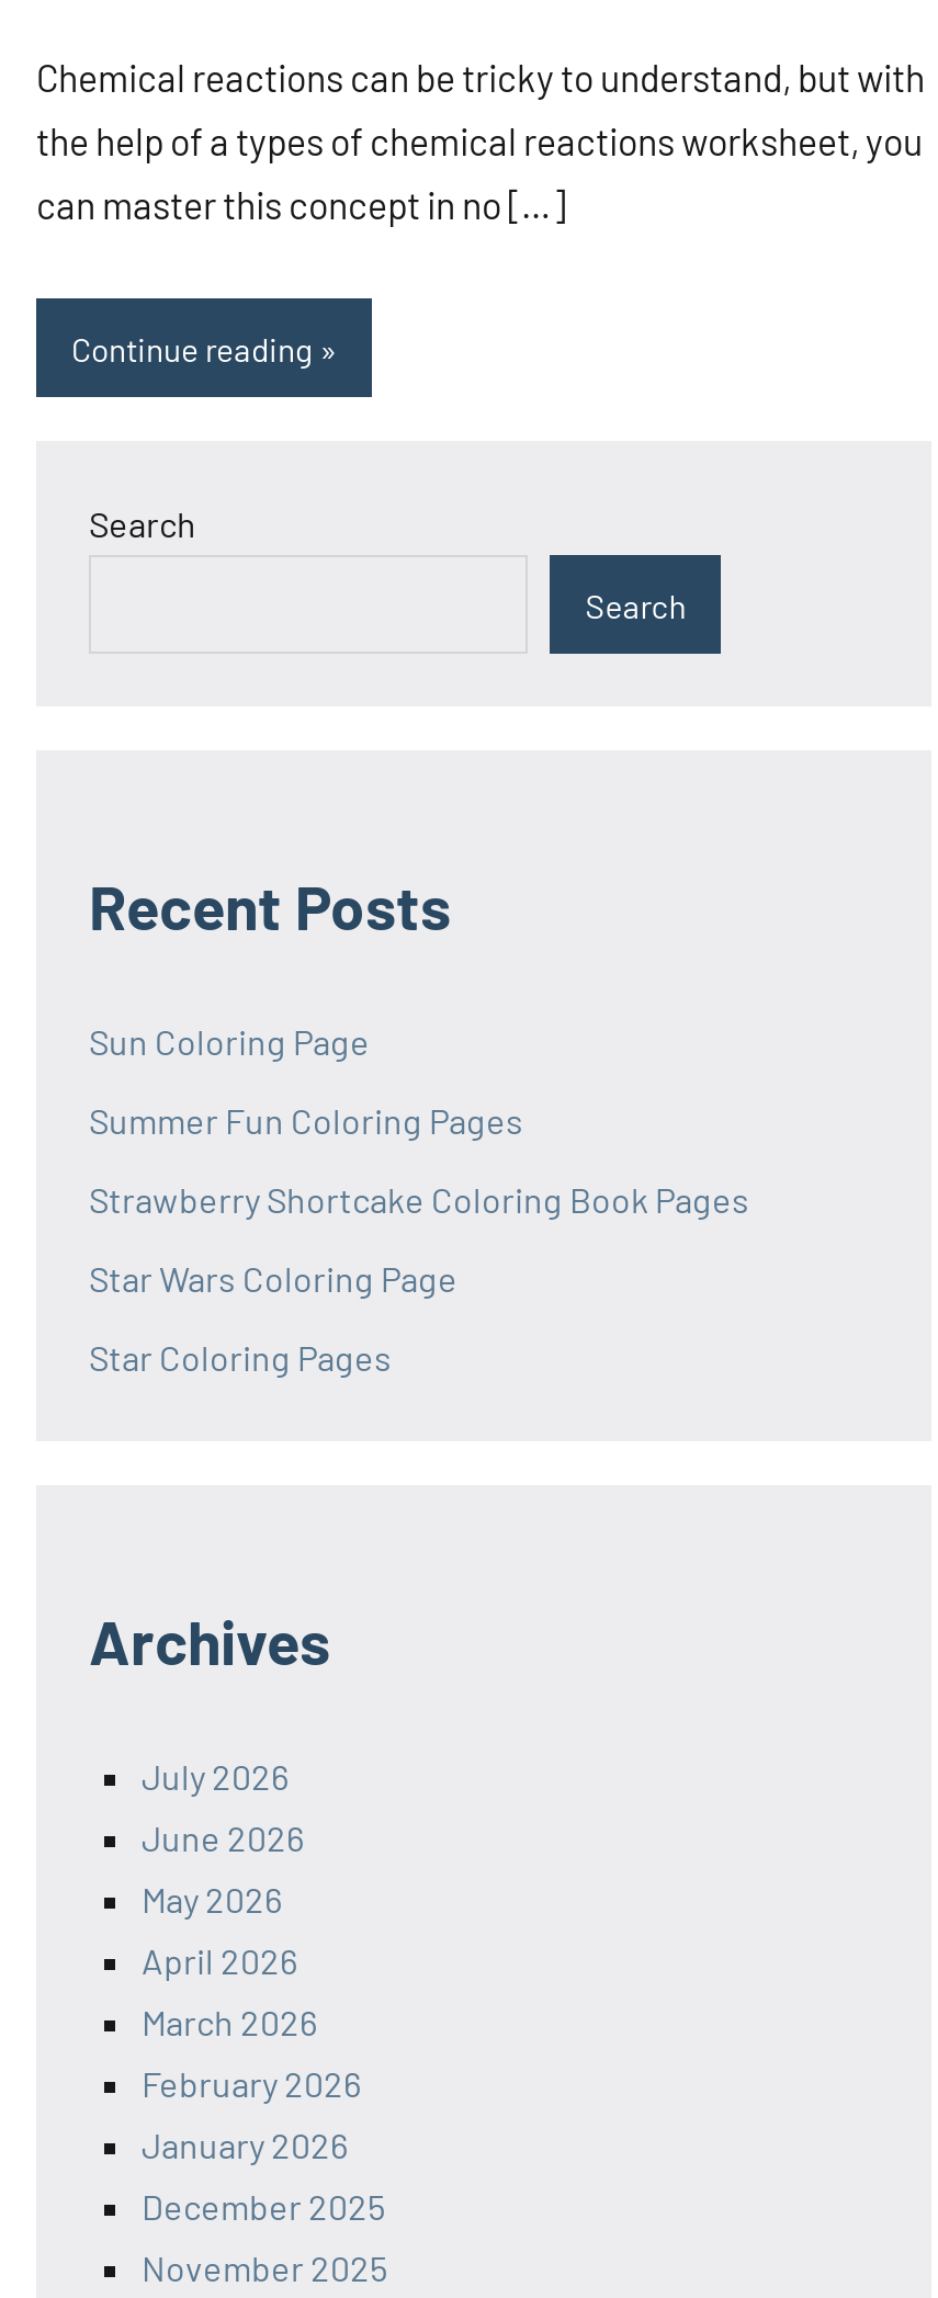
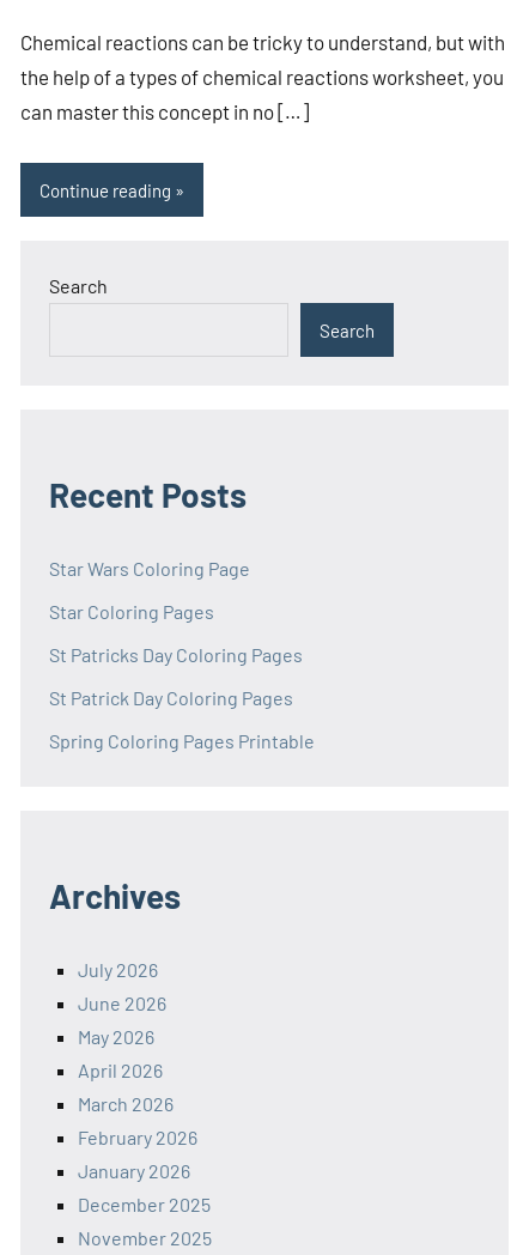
[89,1021,749,1220] Sun Coloring Page | Summer Fun Coloring Pages | Strawberry Shortcake Coloring Book Pages -> none
moved [89,1258,457,1378] -> [49,557,250,623]: Star Wars Coloring Page | Star Coloring Pages
none -> [49,643,315,752] St Patricks Day Coloring Pages | St Patrick Day Coloring Pages | Spring Coloring Pages Printable

